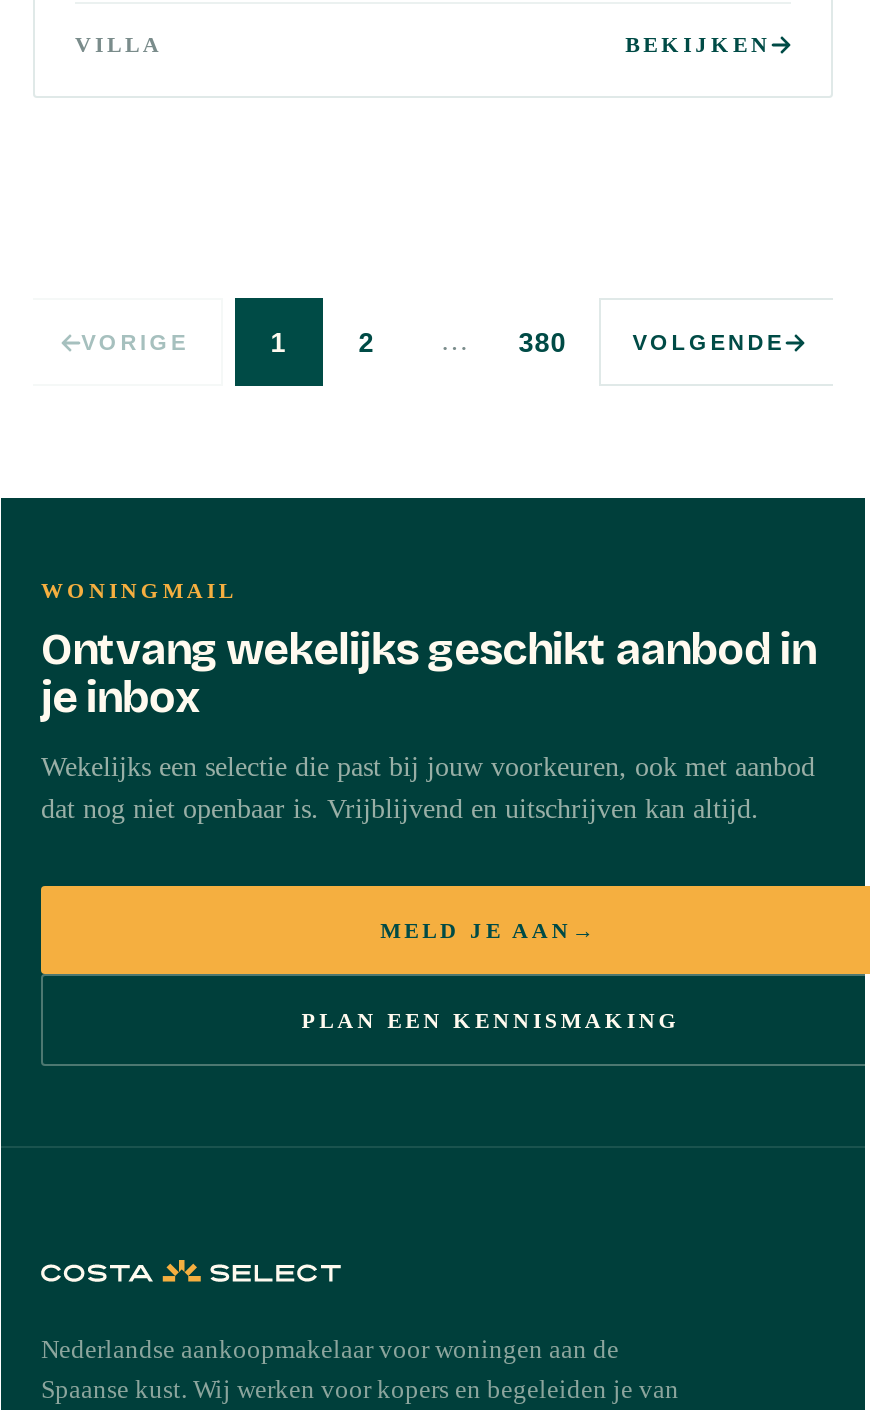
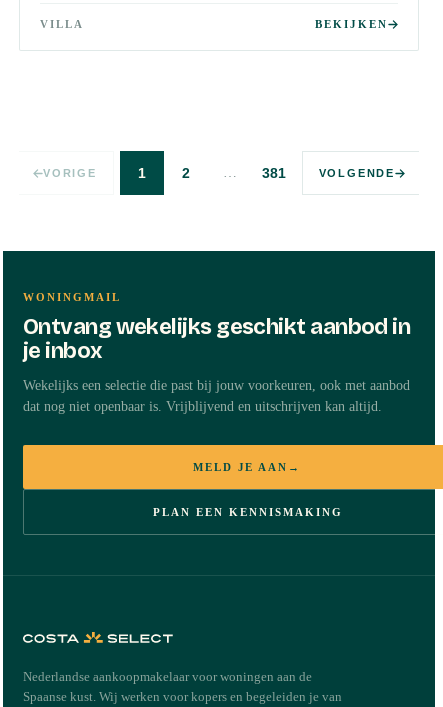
[518,327,566,357] 380 -> [262,165,286,180] 381

